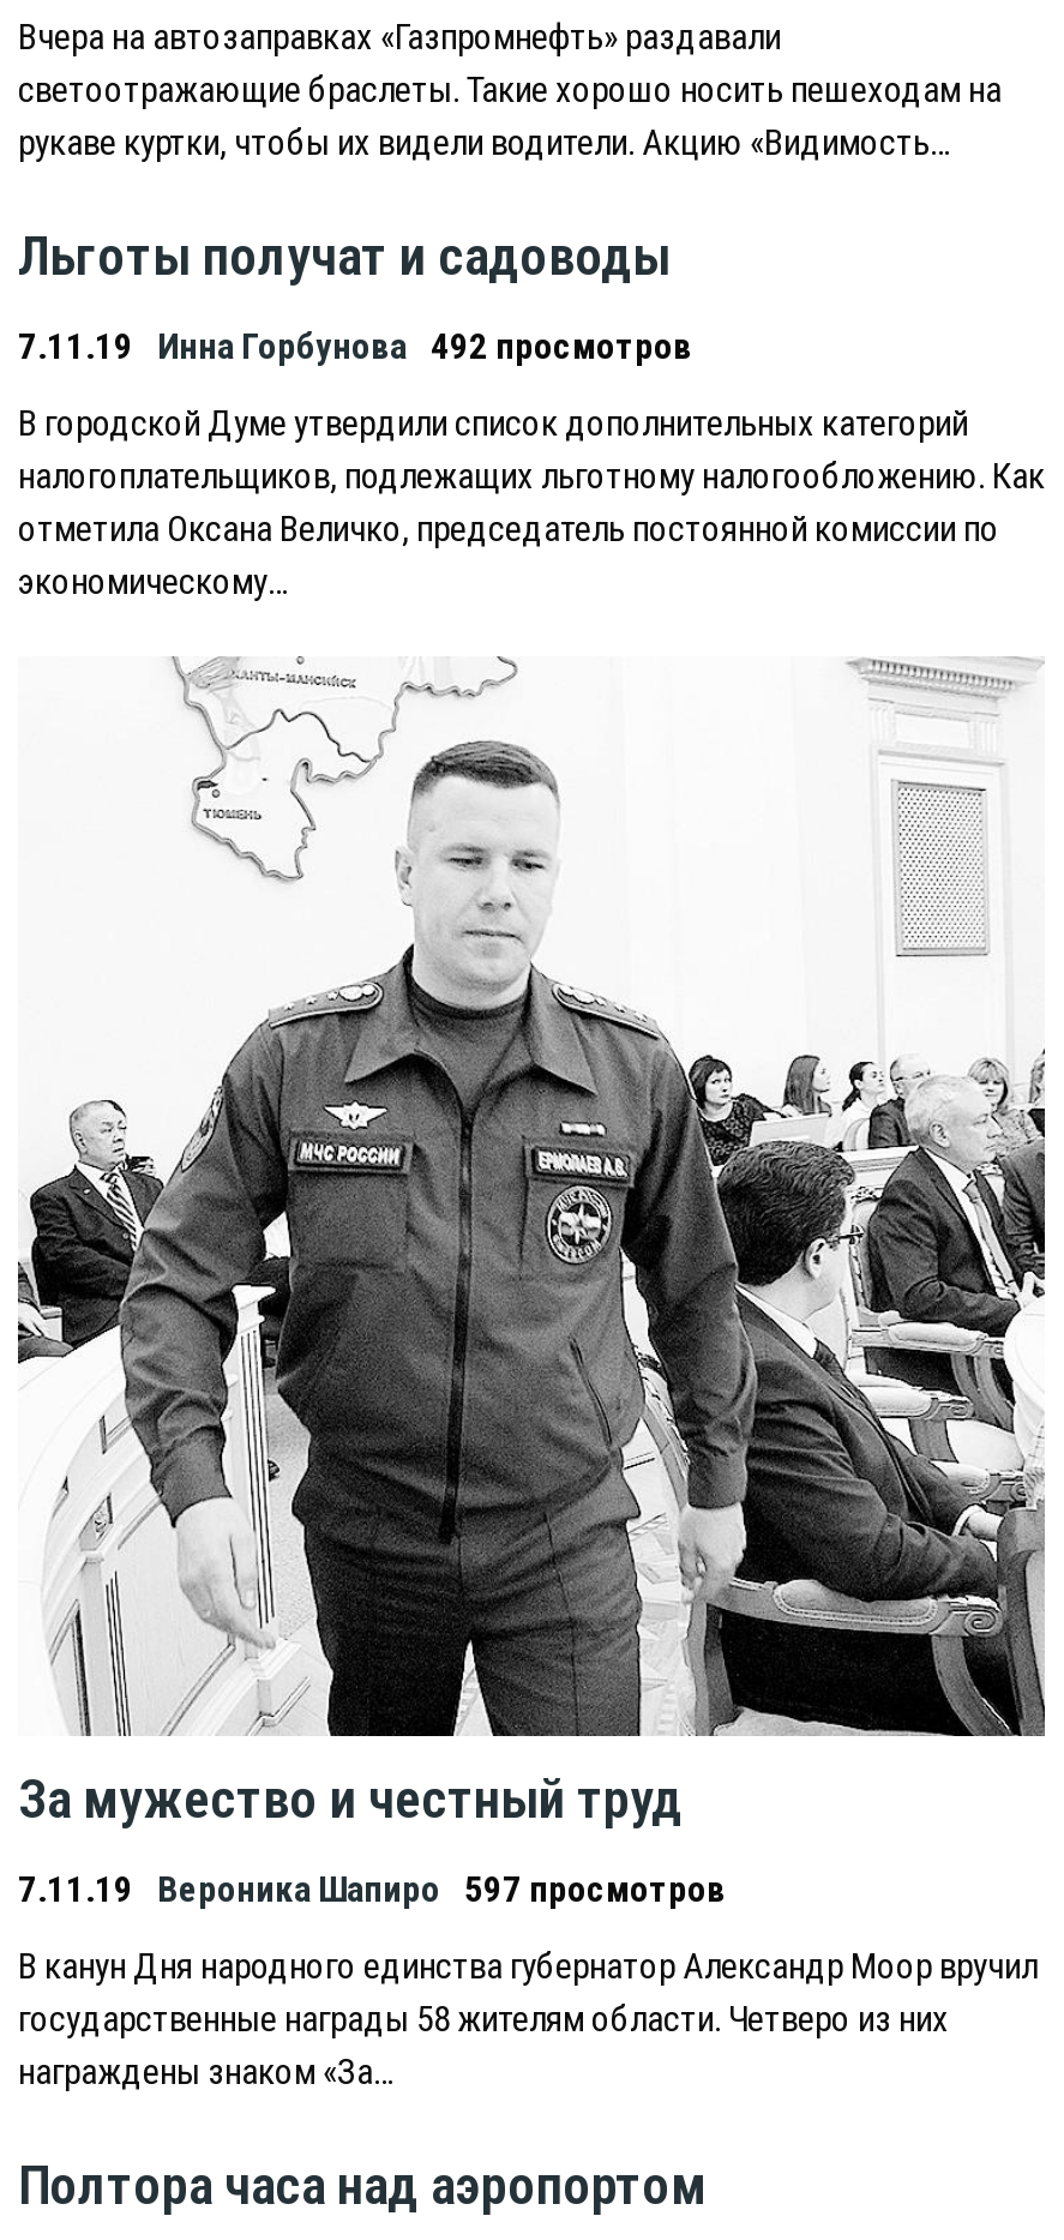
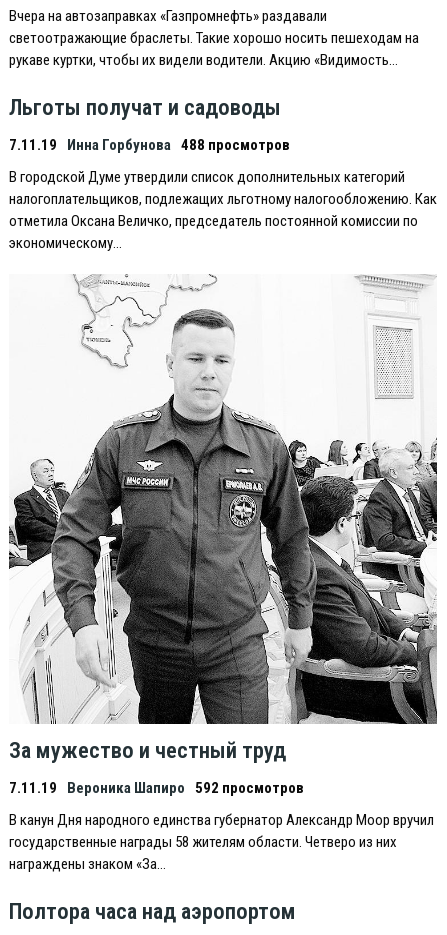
[18,326,692,369] 7.11.19 Инна Горбунова 492 просмотров -> [9,136,290,154] 7.11.19 Инна Горбунова 488 просмотров
[18,1868,726,1911] 7.11.19 Вероника Шапиро 597 просмотров -> [9,779,304,797] 7.11.19 Вероника Шапиро 592 просмотров

